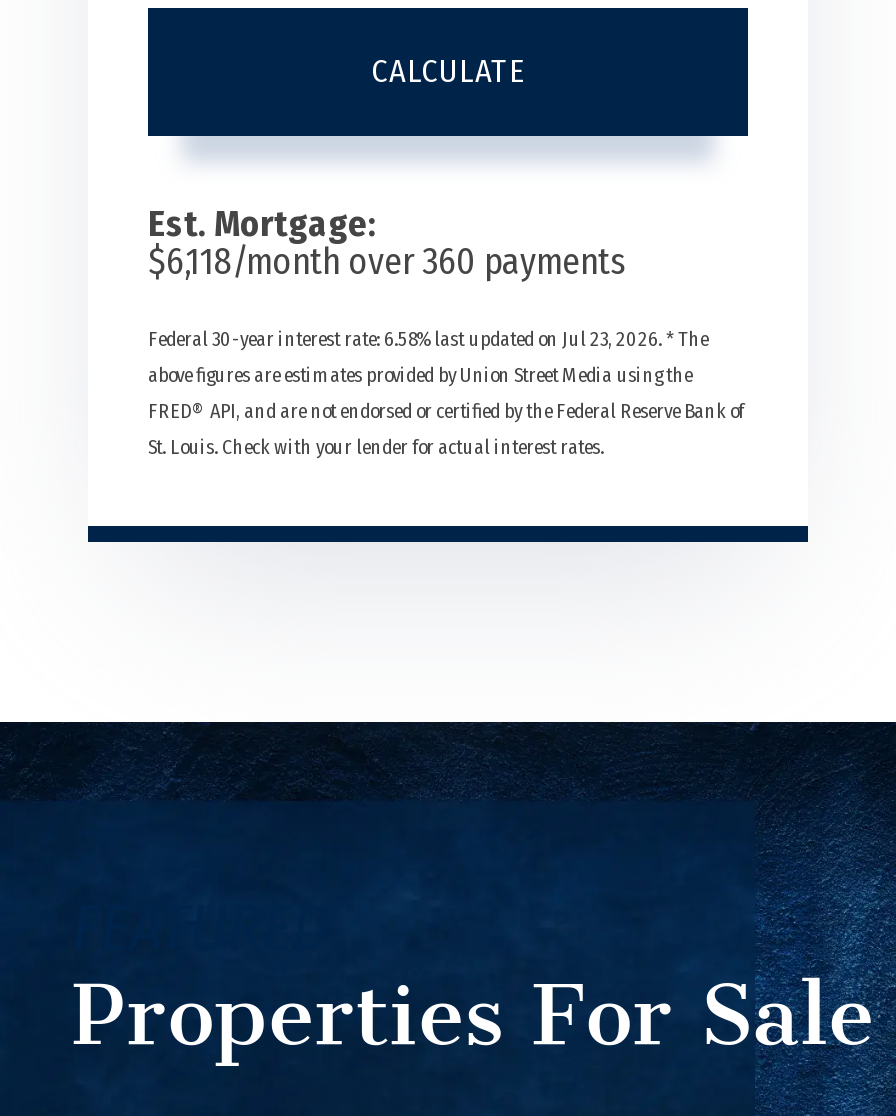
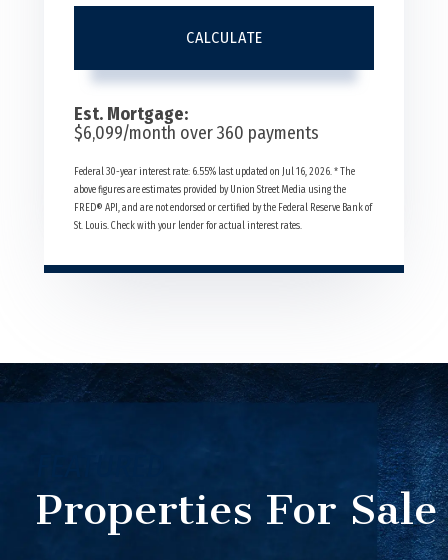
[148,239,626,283] $6,118/month over 360 payments -> [74,122,319,144] $6,099/month over 360 payments
[148,327,708,351] Federal 30-year interest rate: 6.58% last updated on Jul 23, 2026. * The -> [74,166,355,178] Federal 30-year interest rate: 6.55% last updated on Jul 16, 2026. * The

